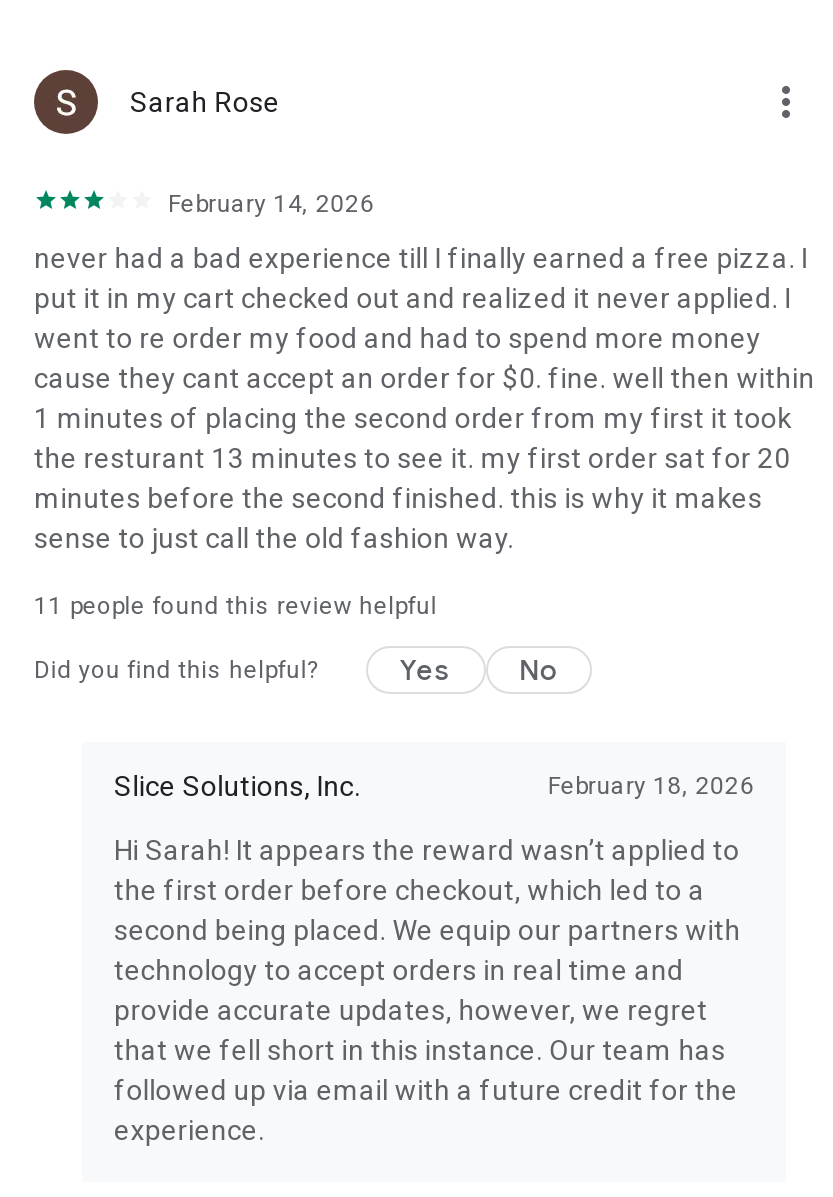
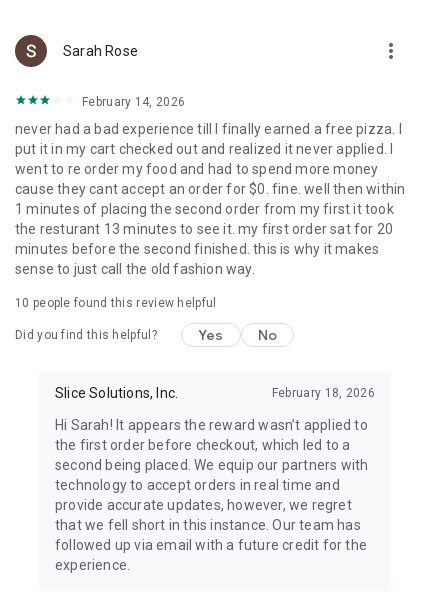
[34,592,437,620] 11 people found this review helpful -> [15,296,216,310] 10 people found this review helpful

